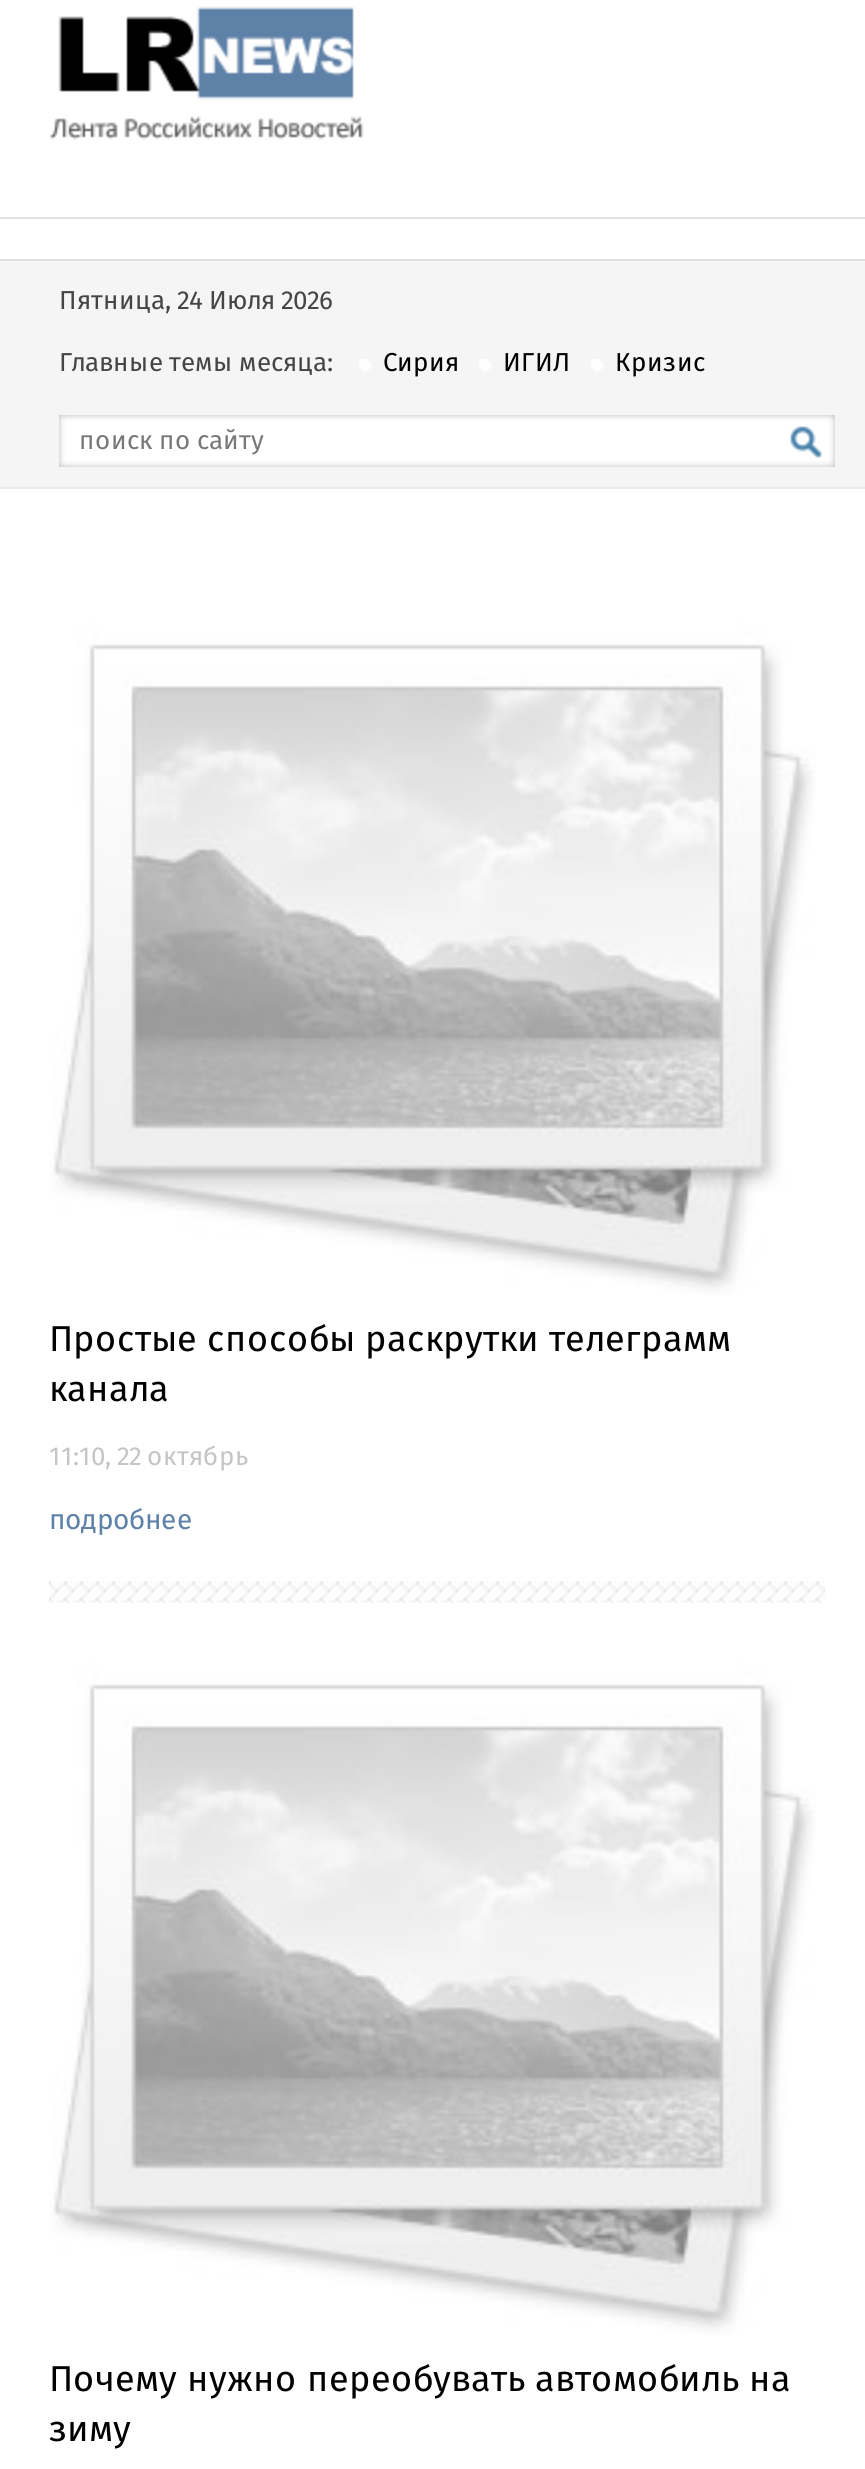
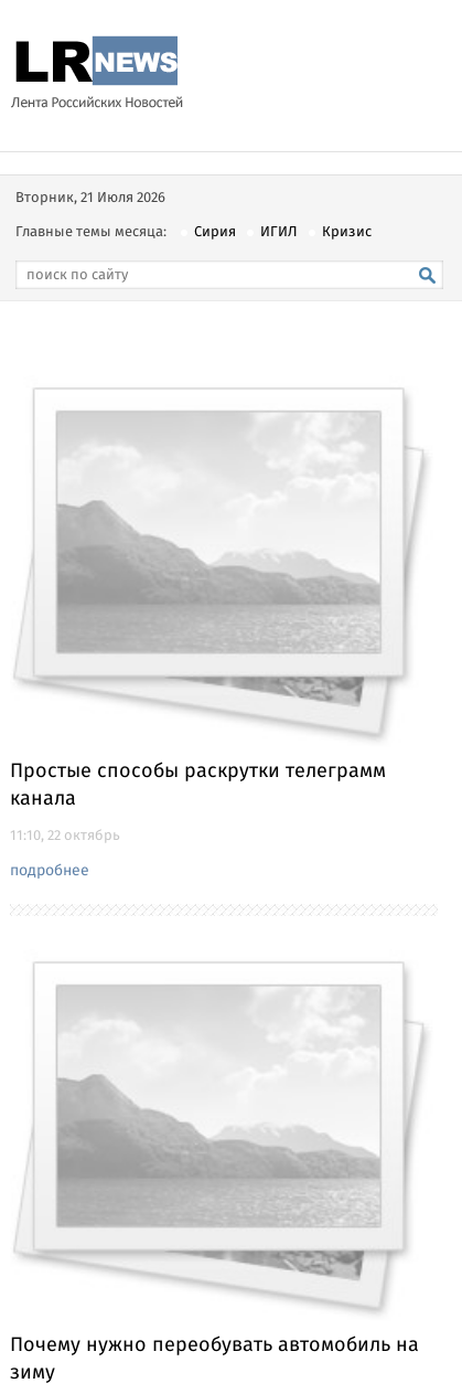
[59,281,333,323] Пятница, 24 Июля 2026 -> [15,187,165,210] Вторник, 21 Июля 2026

